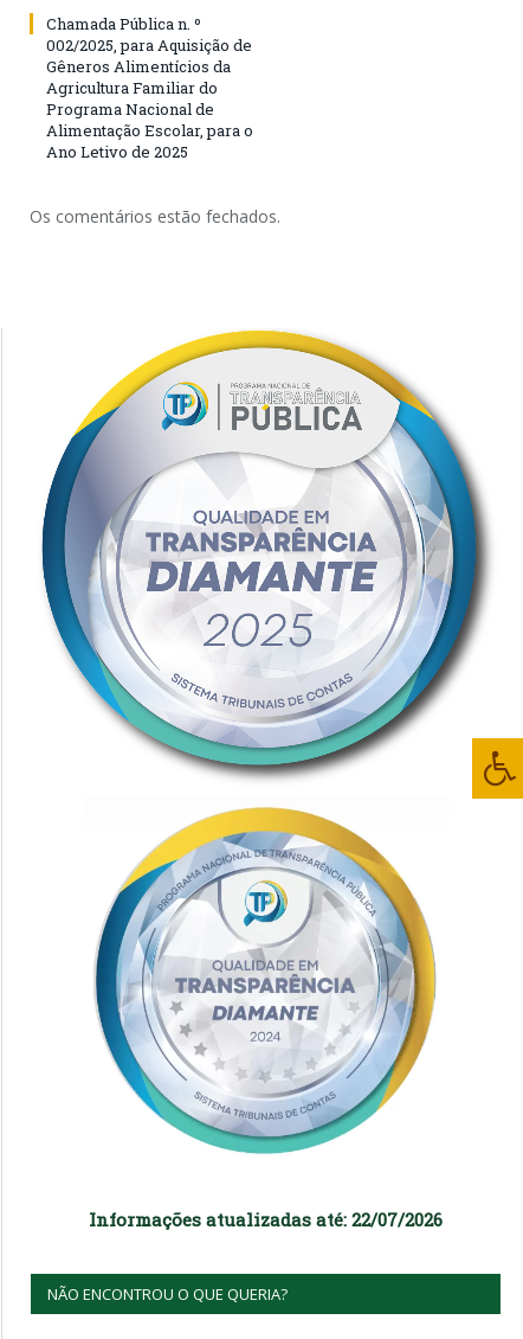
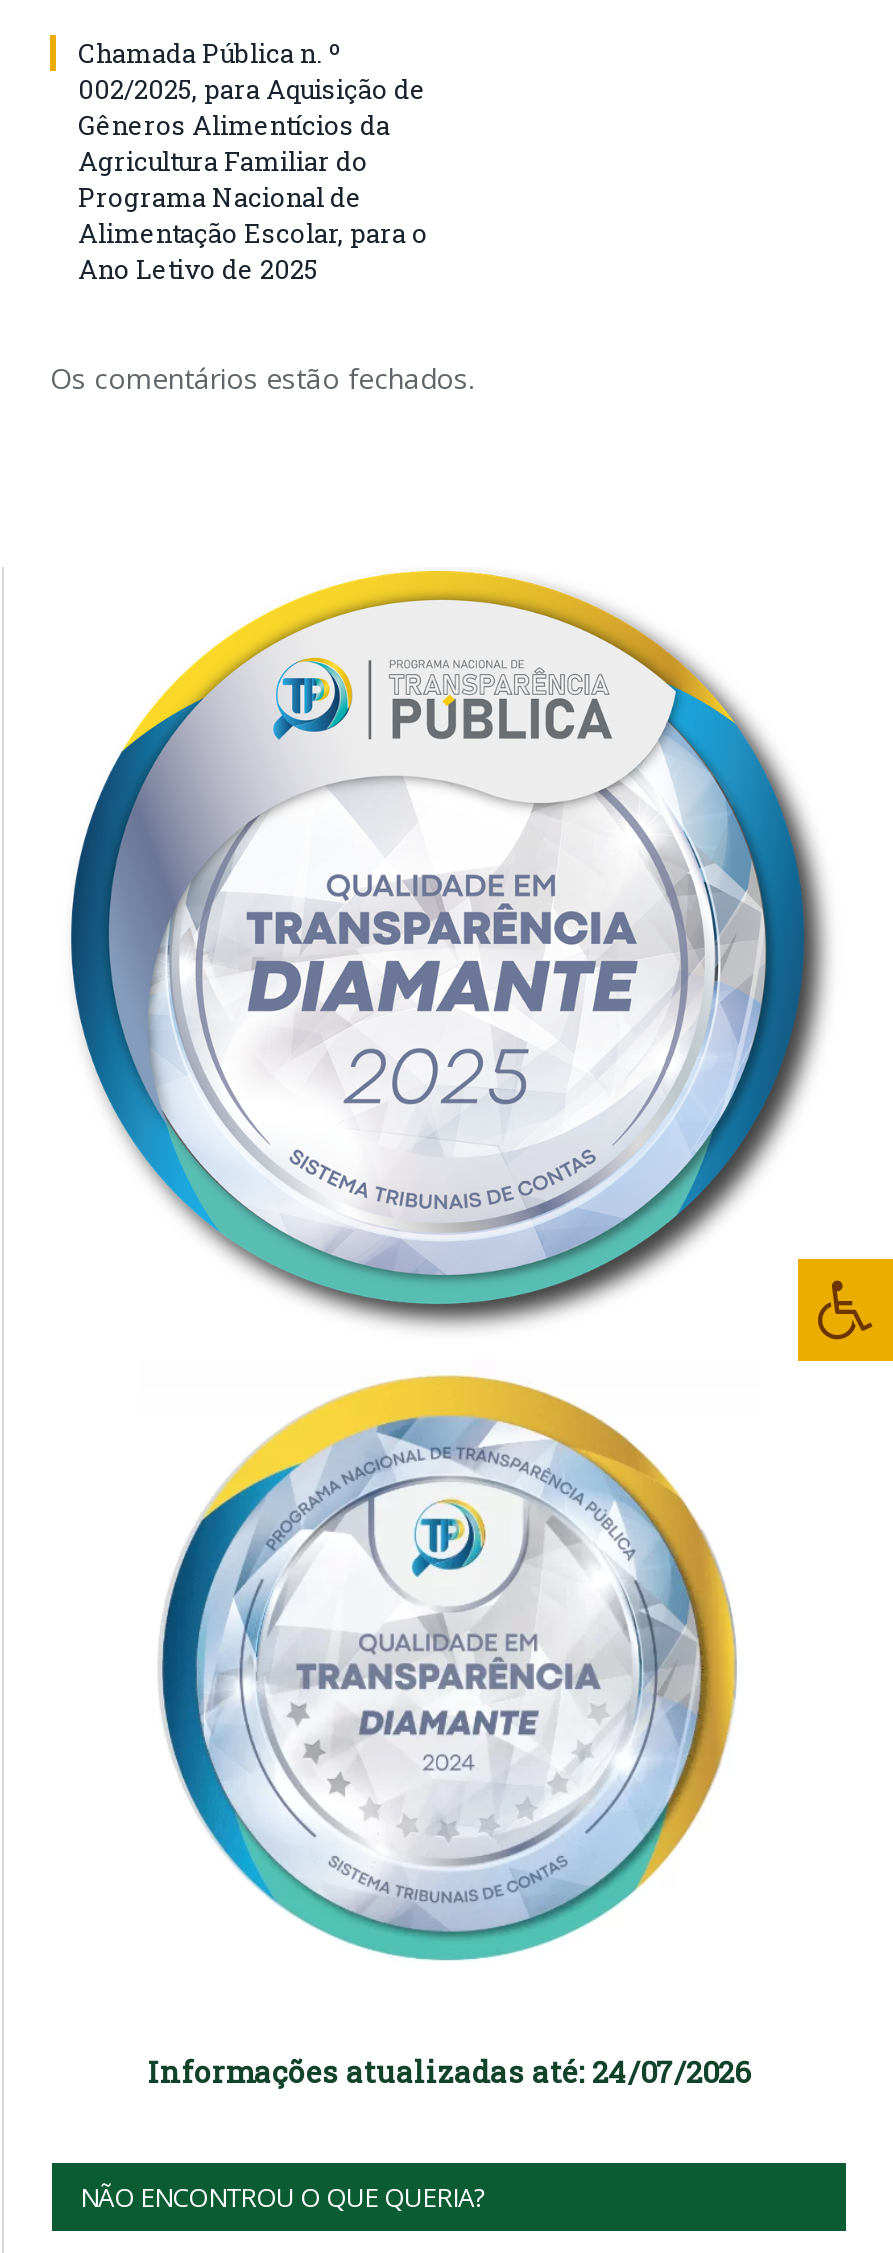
[89,1208,443,1231] Informações atualizadas até: 22/07/2026 -> [148,2051,750,2091] Informações atualizadas até: 24/07/2026

